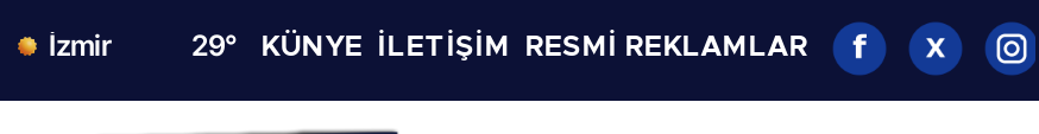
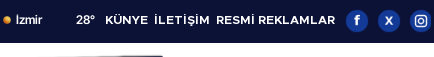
[192,27,807,63] 29° KÜNYE İLETİŞİM RESMİ REKLAMLAR -> [76,12,335,27] 28° KÜNYE İLETİŞİM RESMİ REKLAMLAR

